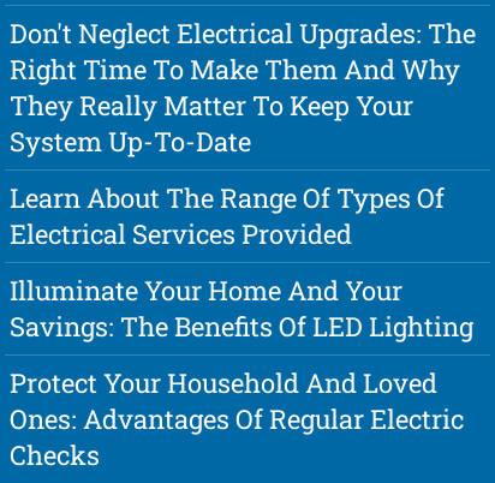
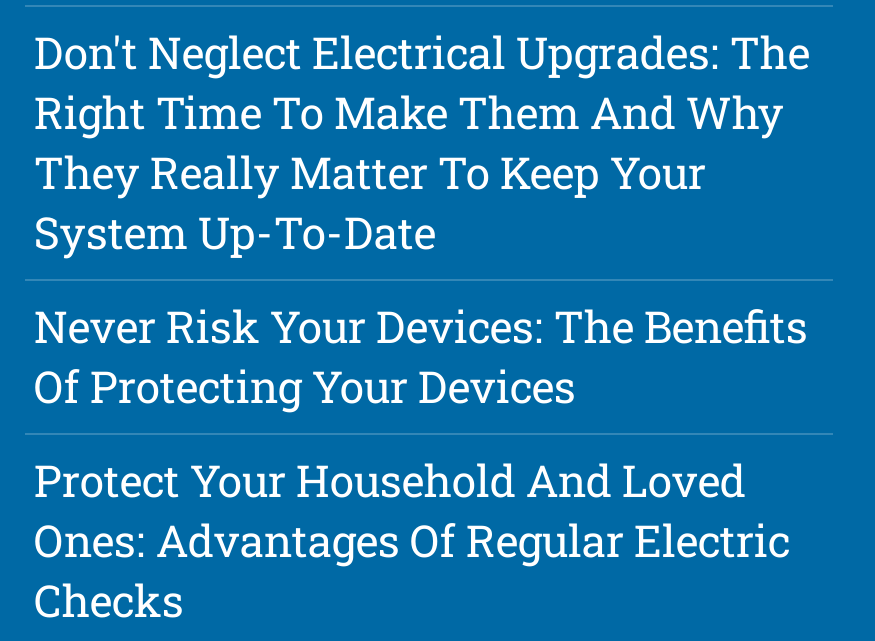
[10,180,474,344] Learn About The Range Of Types Of | Electrical Services Provided | Illuminate Your Home And Your | Savings: The Benefits Of LED Lighting -> [34,297,808,415] Never Risk Your Devices: The Benefits | Of Protecting Your Devices

